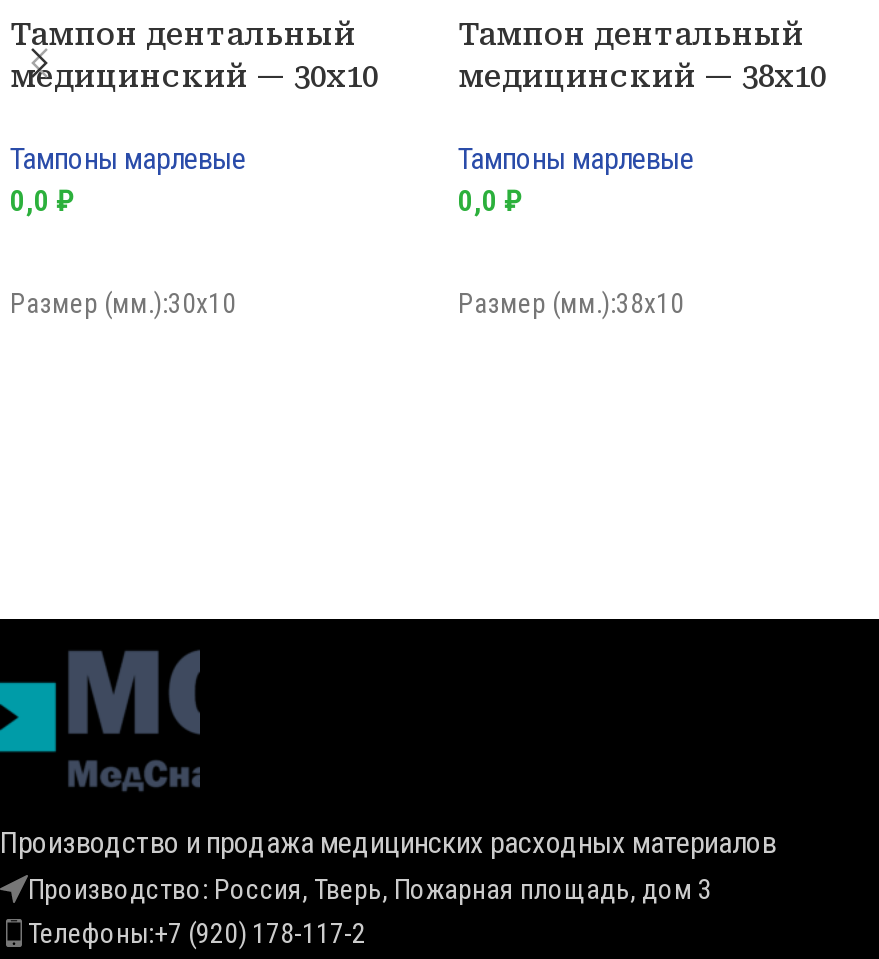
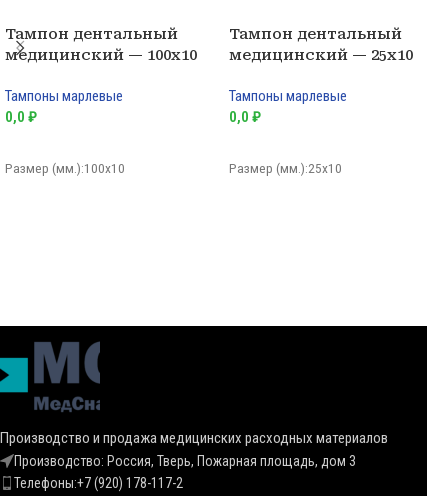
[10,59,378,95] медицинский — 30х10 -> [5,46,197,64] медицинский — 100х10
[458,59,826,95] медицинский — 38х10 -> [229,46,413,64] медицинский — 25х10
[10,287,236,319] Размер (мм.):30х10 -> [5,160,125,176] Размер (мм.):100х10
[458,287,684,319] Размер (мм.):38х10 -> [229,160,342,176] Размер (мм.):25х10

